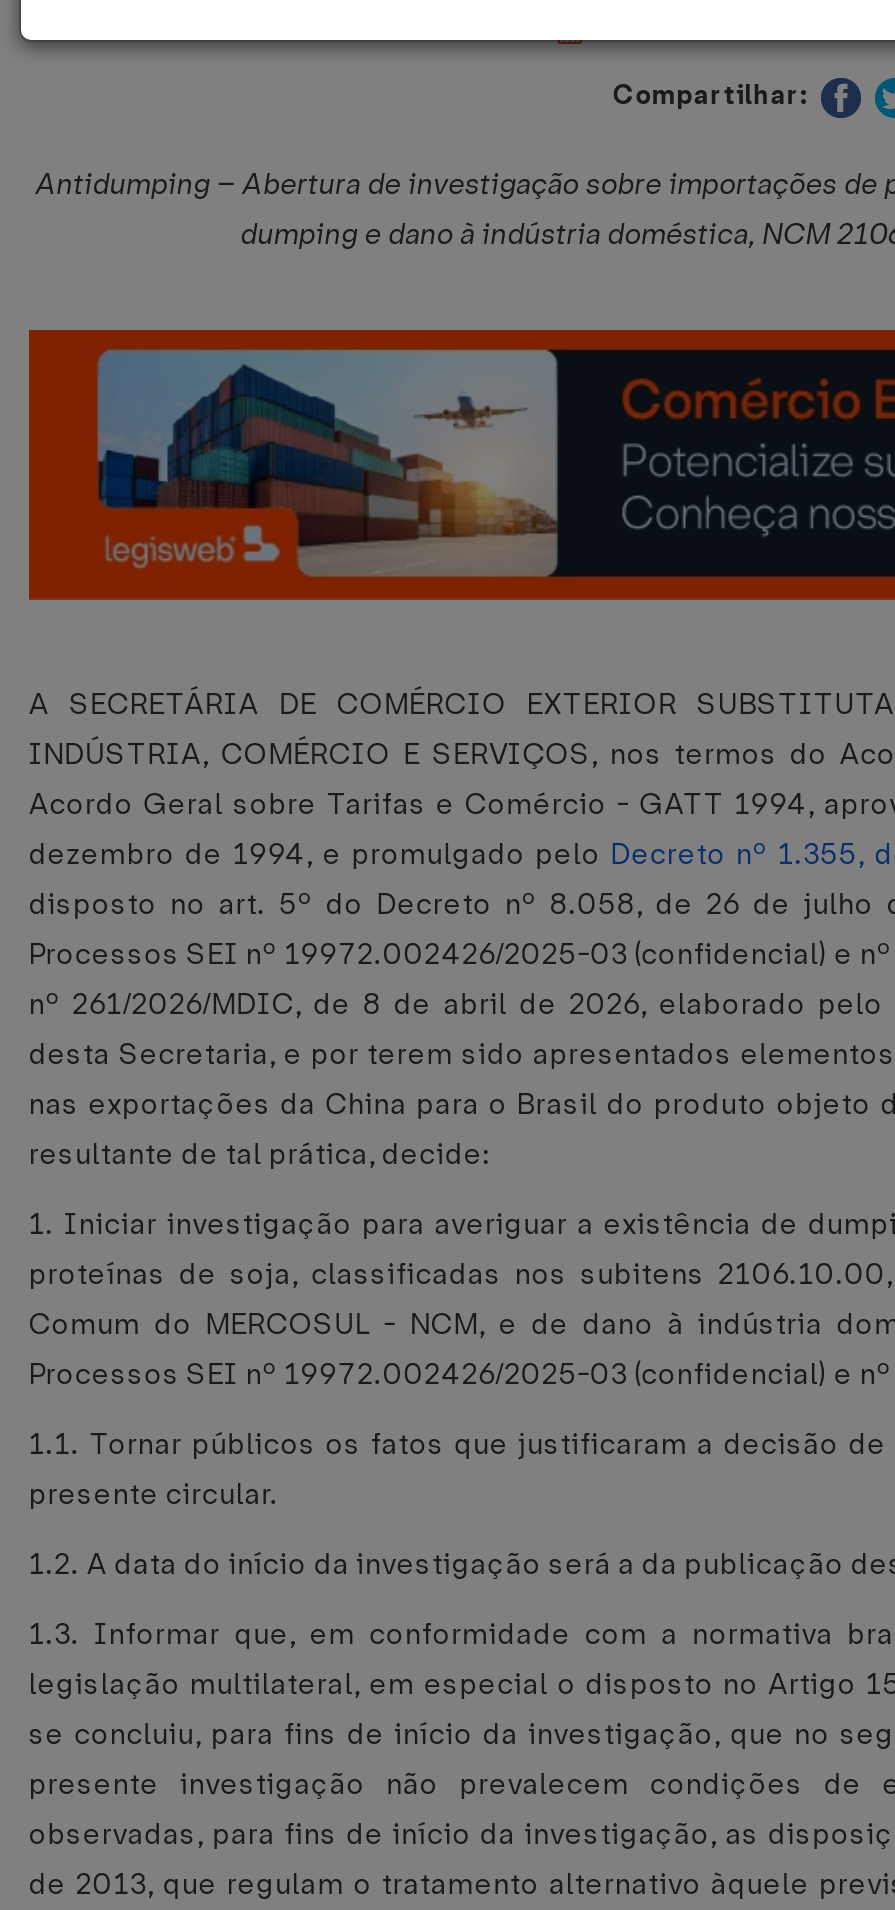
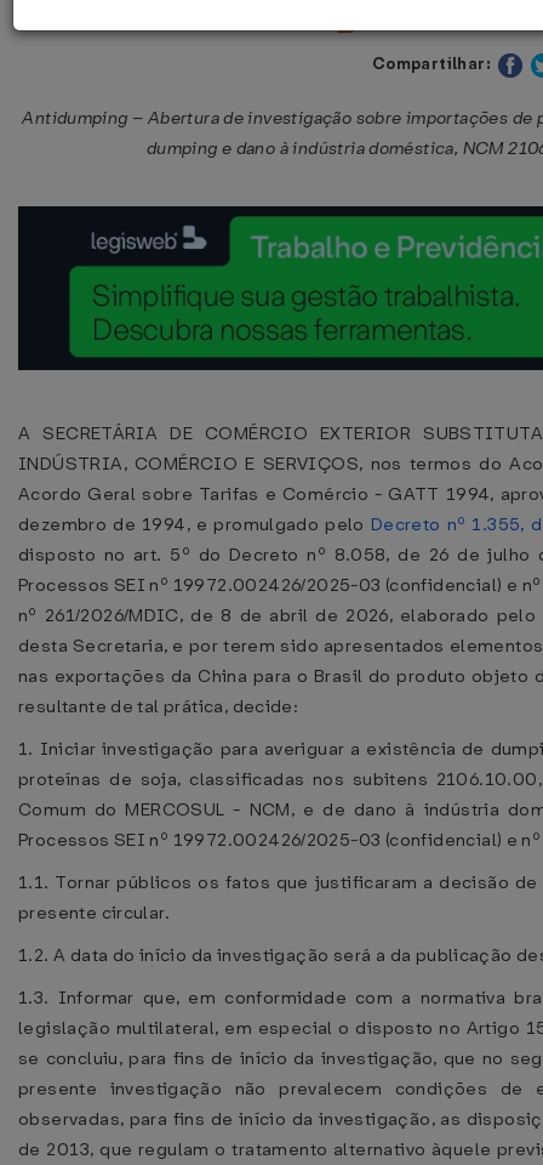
[27,328,889,600] [image] -> [17,205,539,371] [image]

